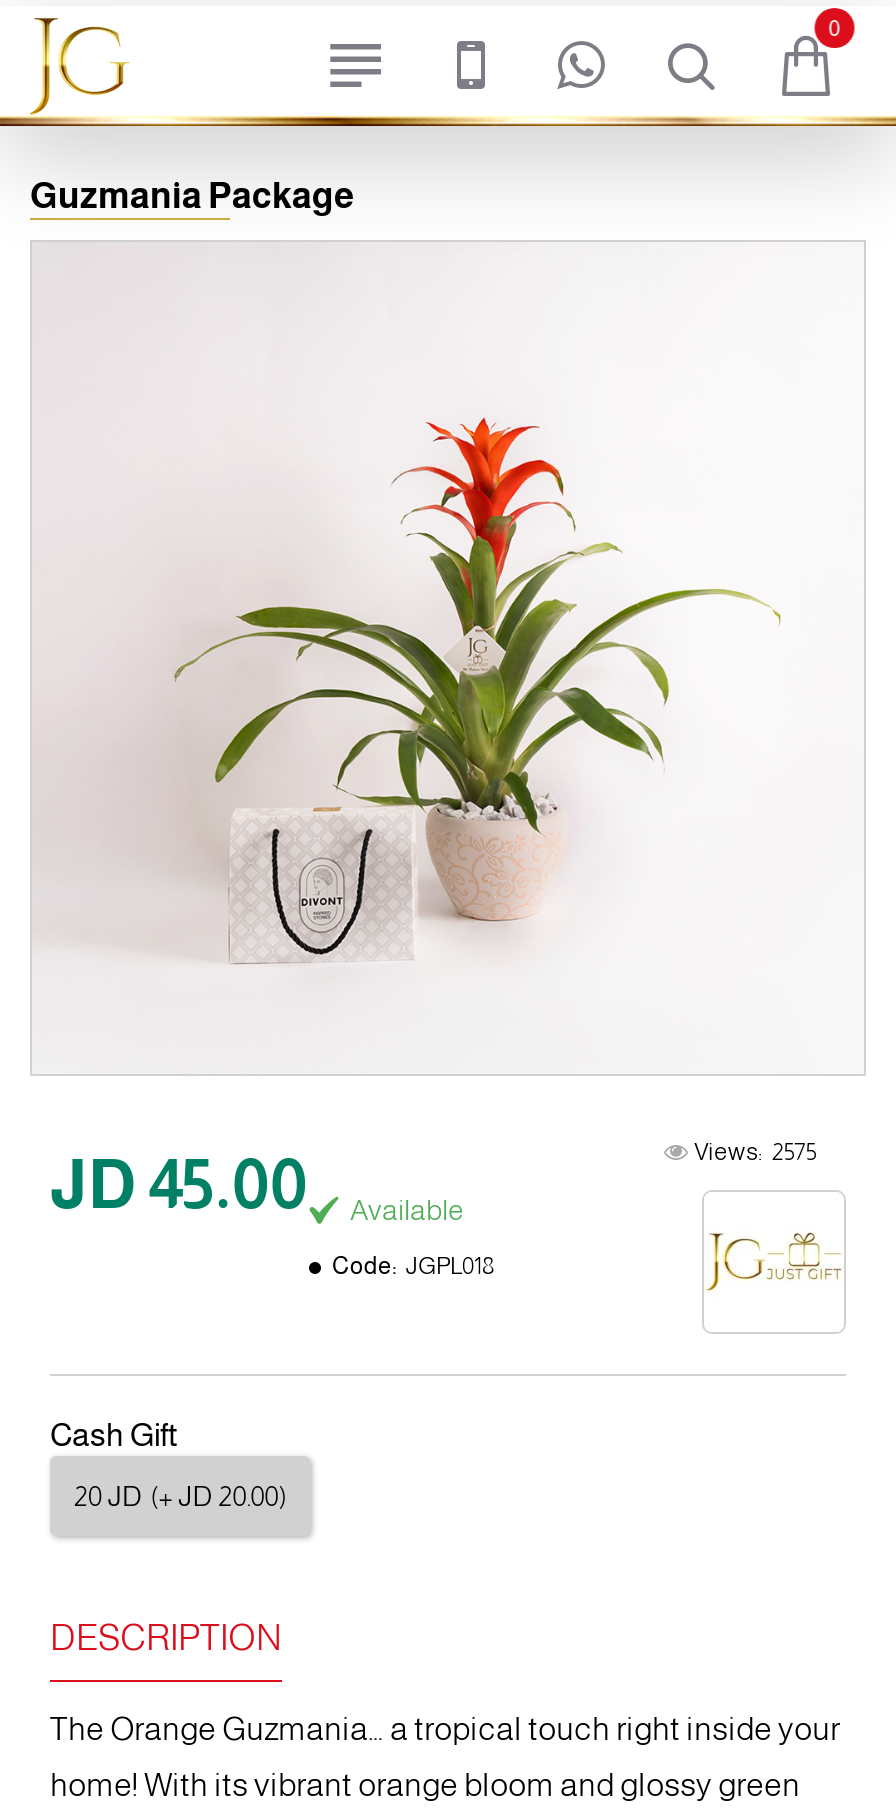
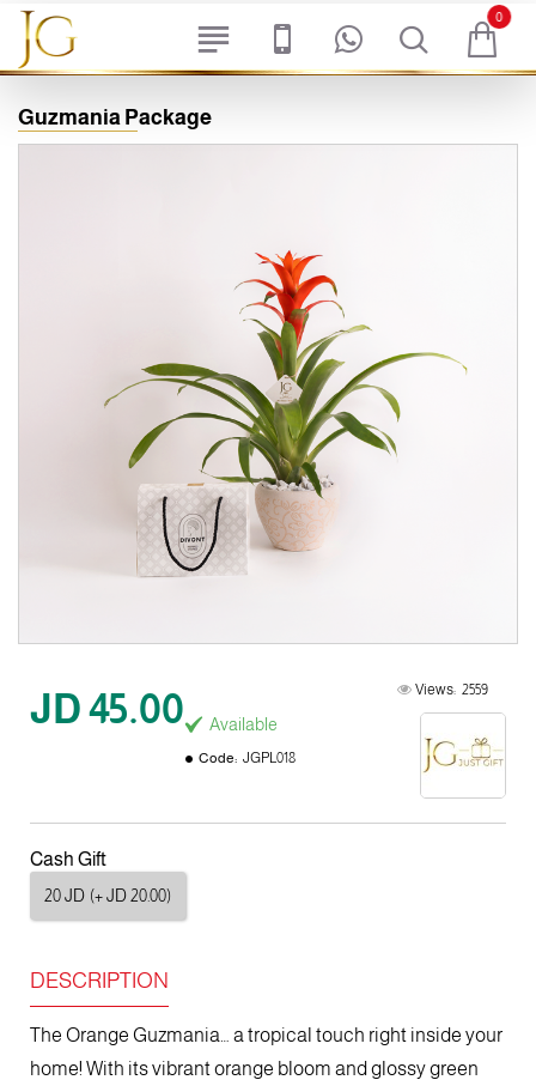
[694,1138,816,1166] Views: 2575 -> [415,681,488,698] Views: 2559

